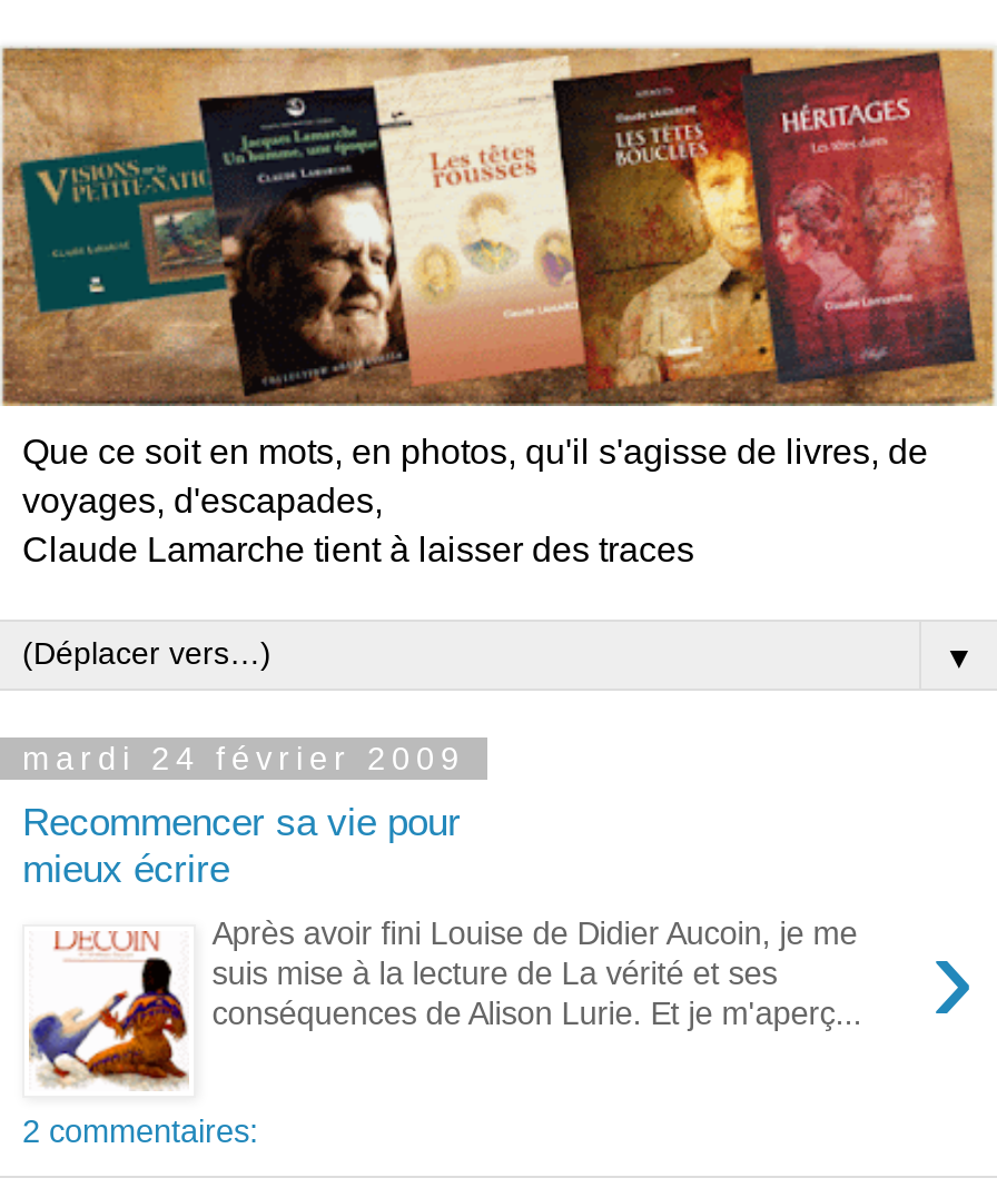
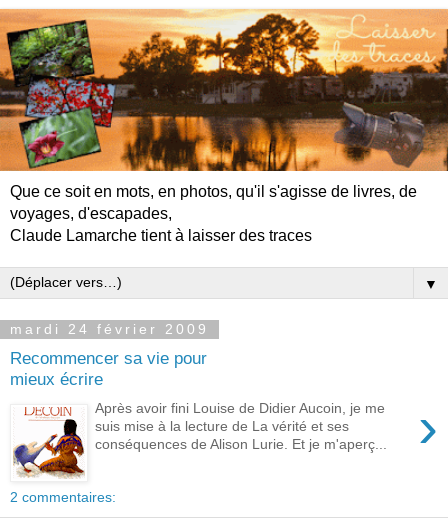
[7,46,990,408] [image] -> [3,9,445,172] [image]

